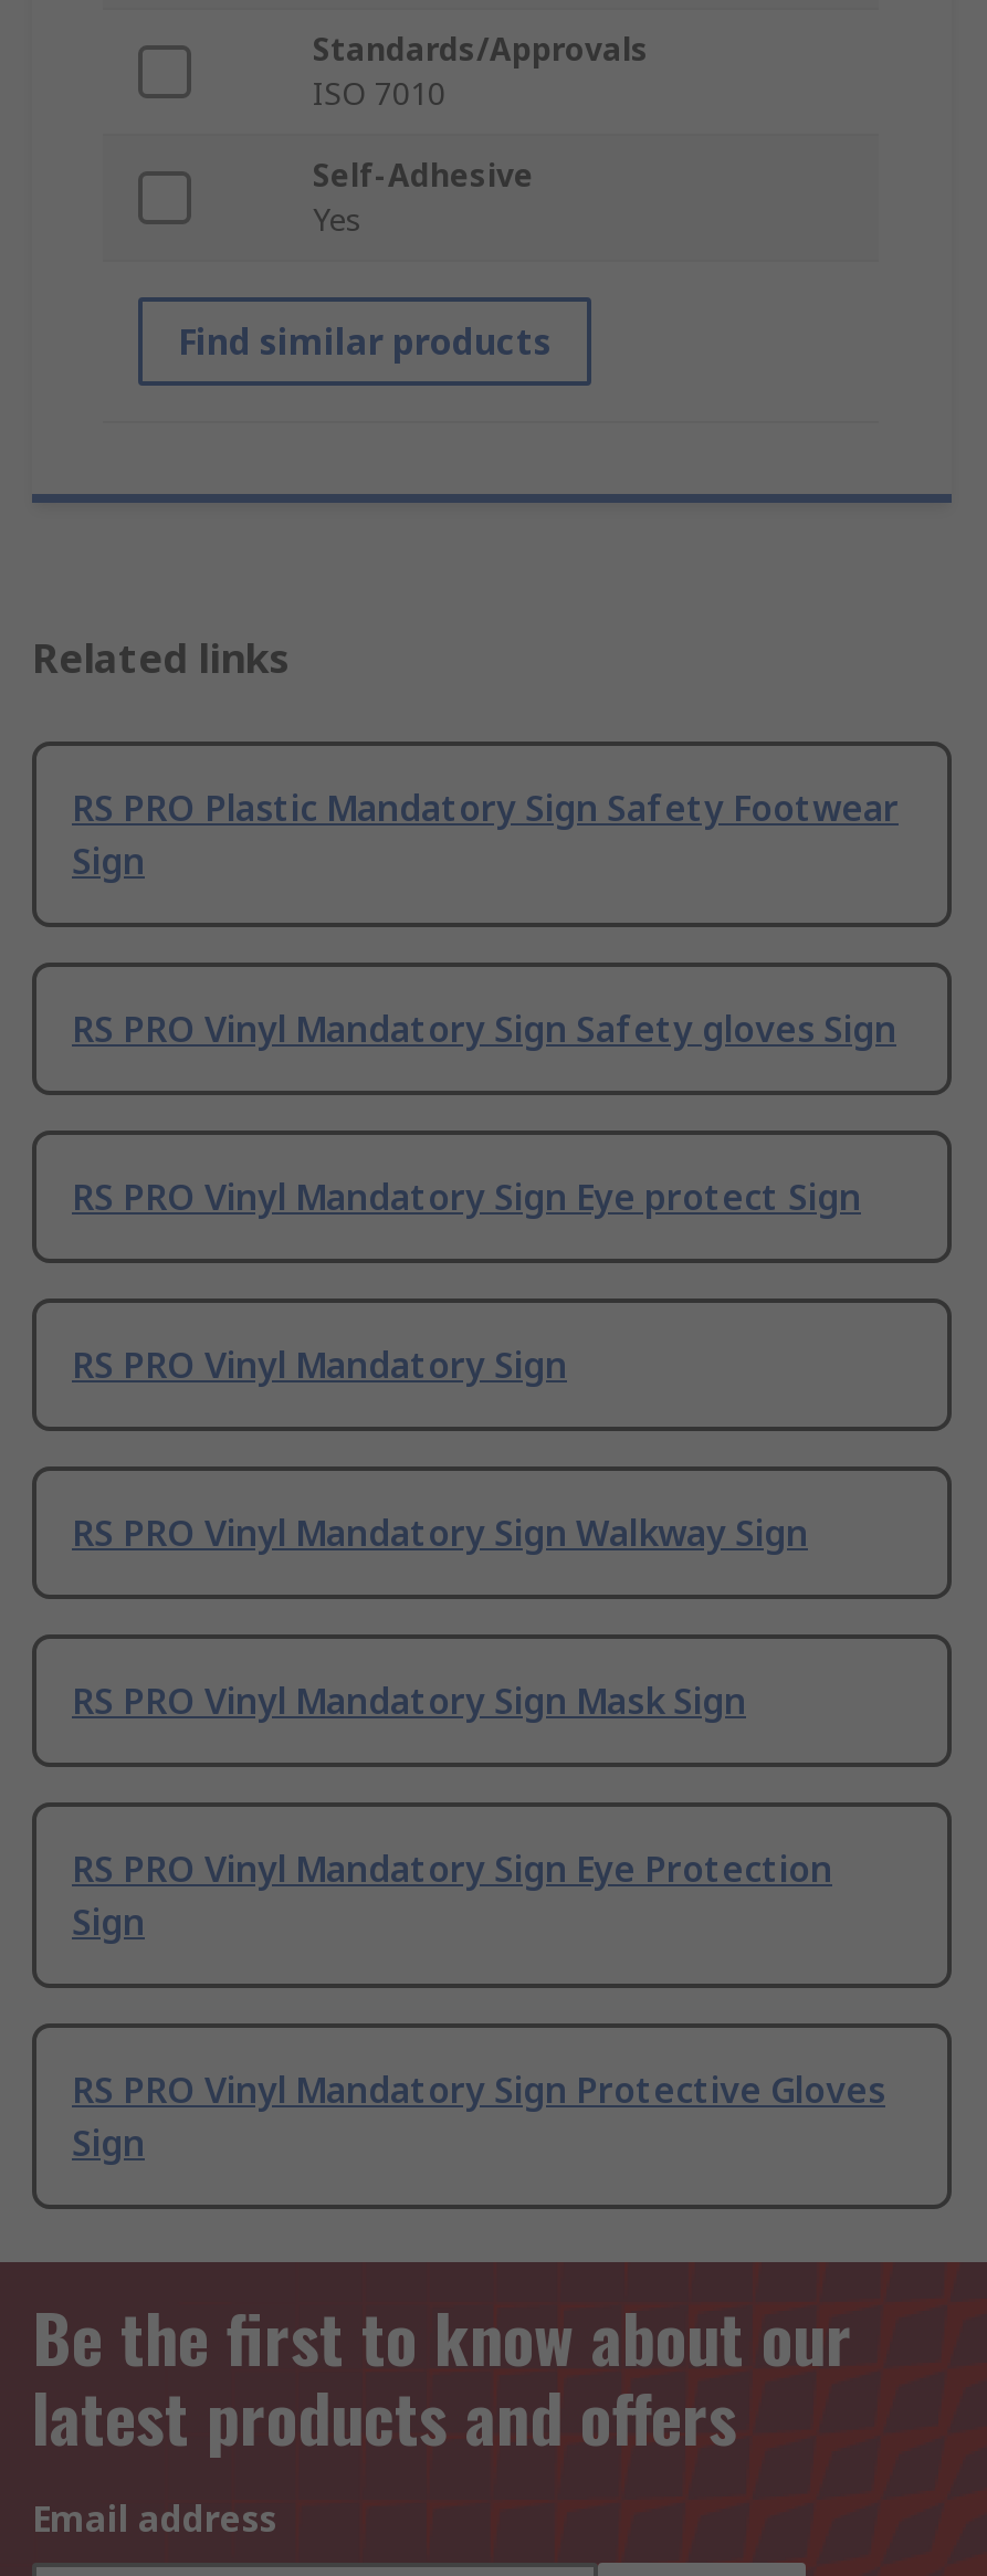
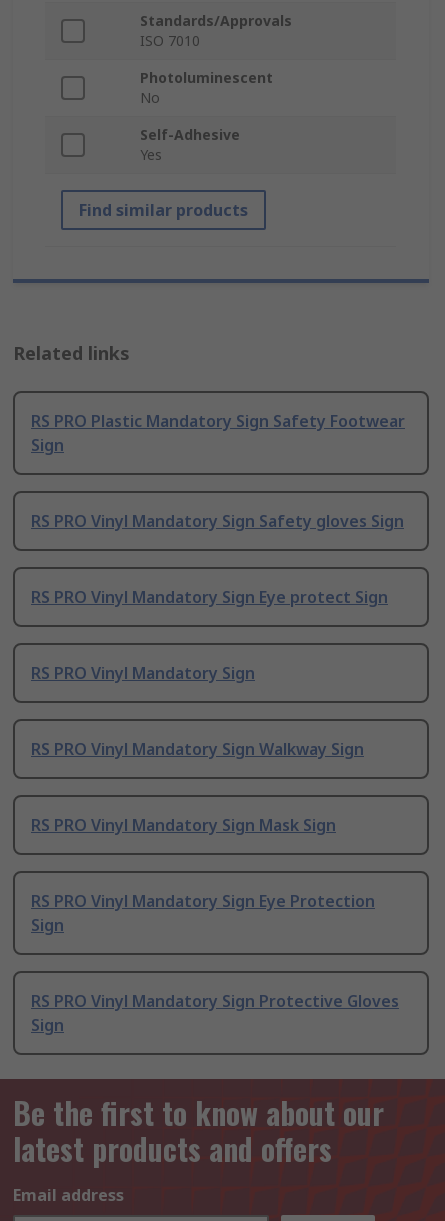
none -> [140,68,273,107] Photoluminescent | No

